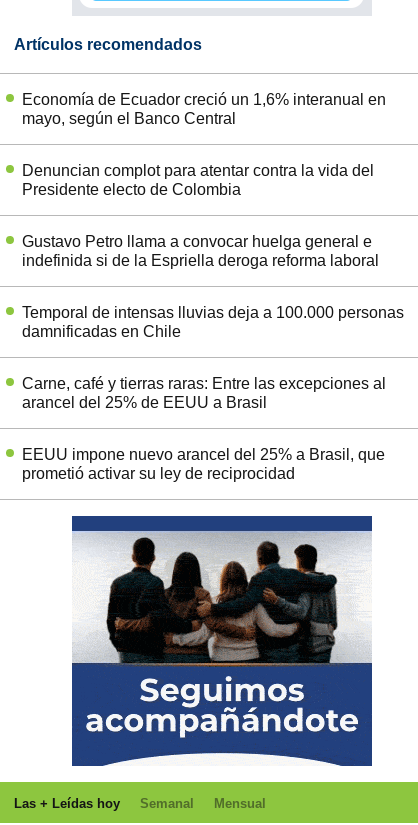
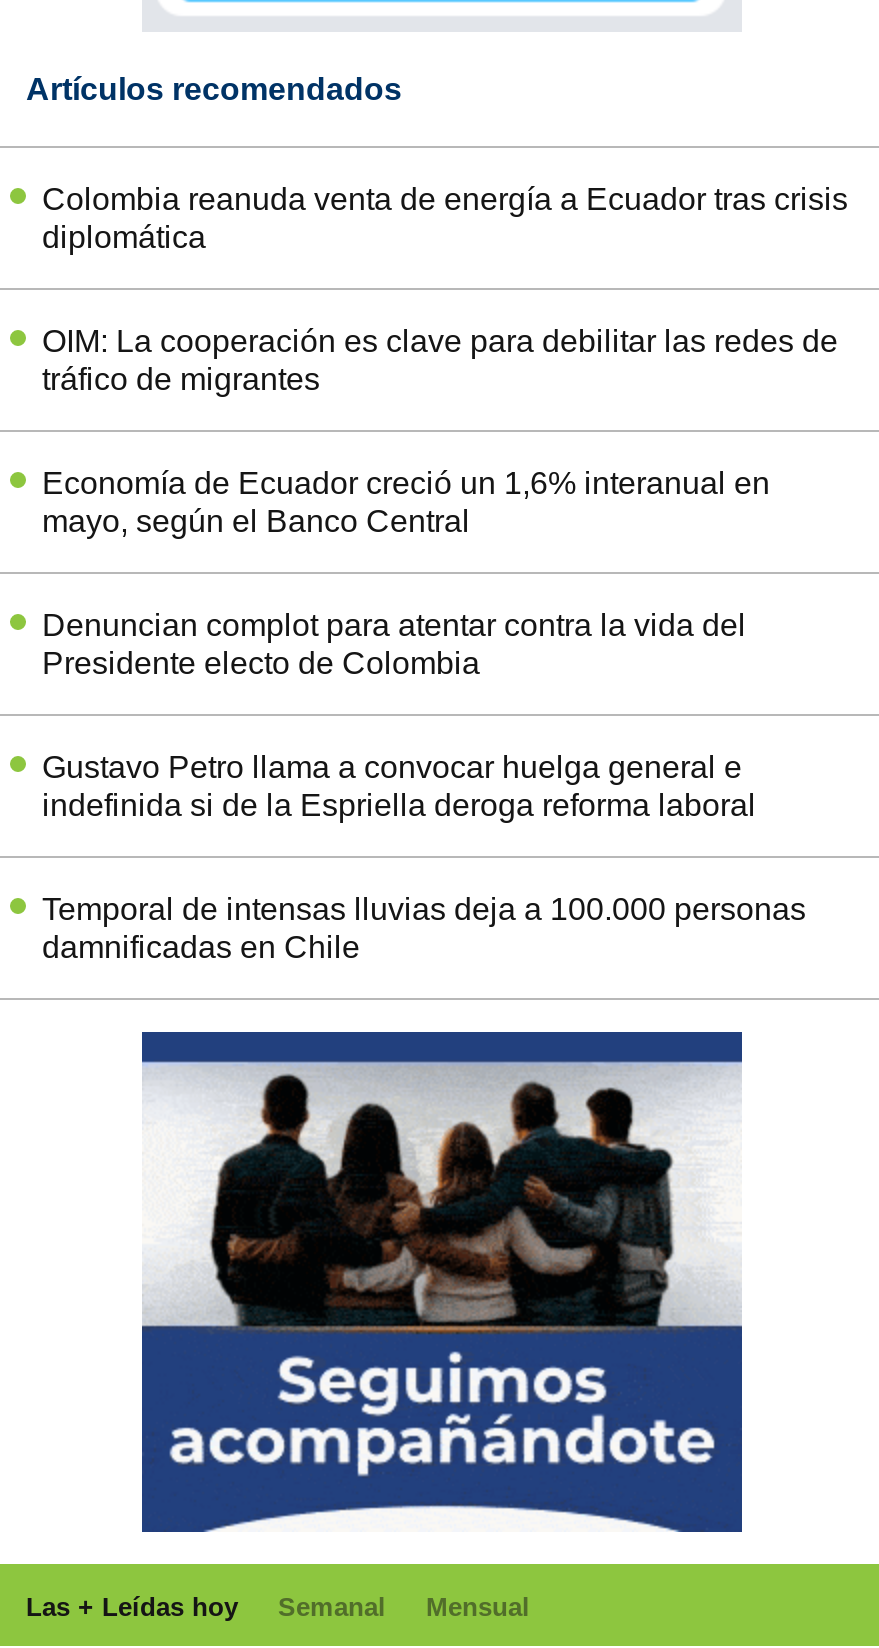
none -> [42,182,848,396] Colombia reanuda venta de energía a Ecuador tras crisis | diplomática | OIM: La cooperación es clave para debilitar las redes de | tráfico de migrantes
moved [22,91,404,340] -> [42,466,806,964]: Economía de Ecuador creció un 1,6% interanual en | mayo, según el Banco Central | Denuncian complot para atentar contra la vida del | Presidente electo de Colombia | Gustavo Petro llama a convocar huelga general e | indefinida si de la Espriella deroga reforma laboral | Temporal de intensas lluvias deja a 100.000 personas | damnificadas en Chile
[22,375,386,482] Carne, café y tierras raras: Entre las excepciones al | arancel del 25% de EEUU a Brasil | EEUU impone nuevo arancel del 25% a Brasil, que | prometió activar su ley de reciprocidad -> none

